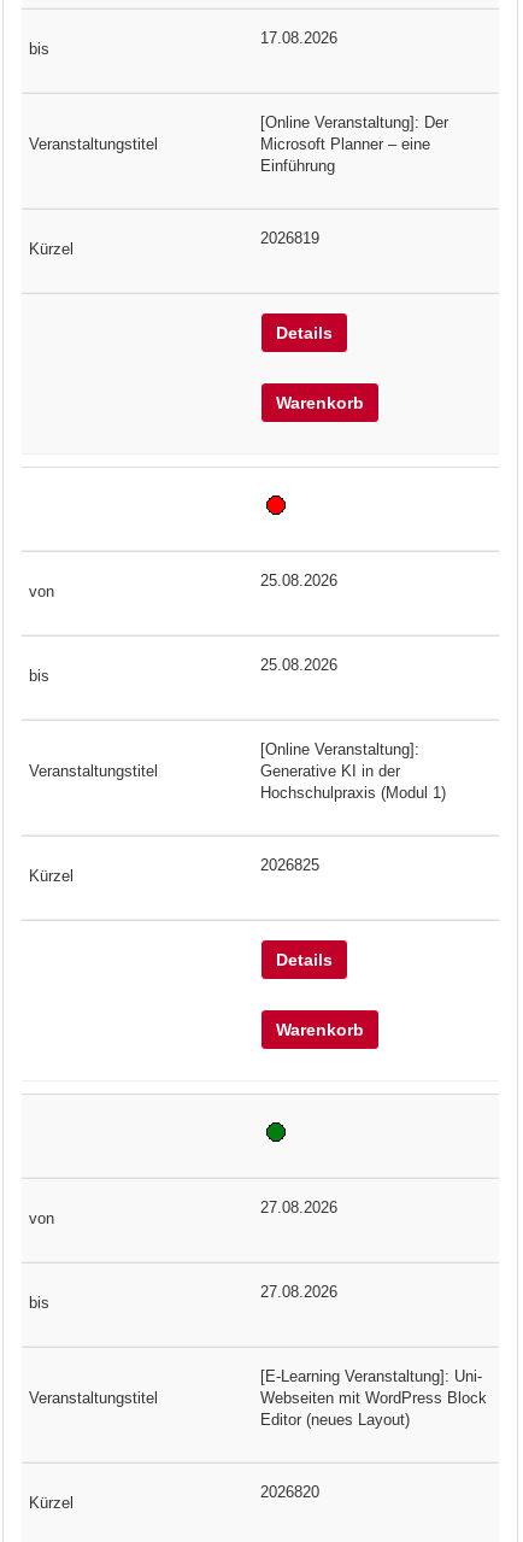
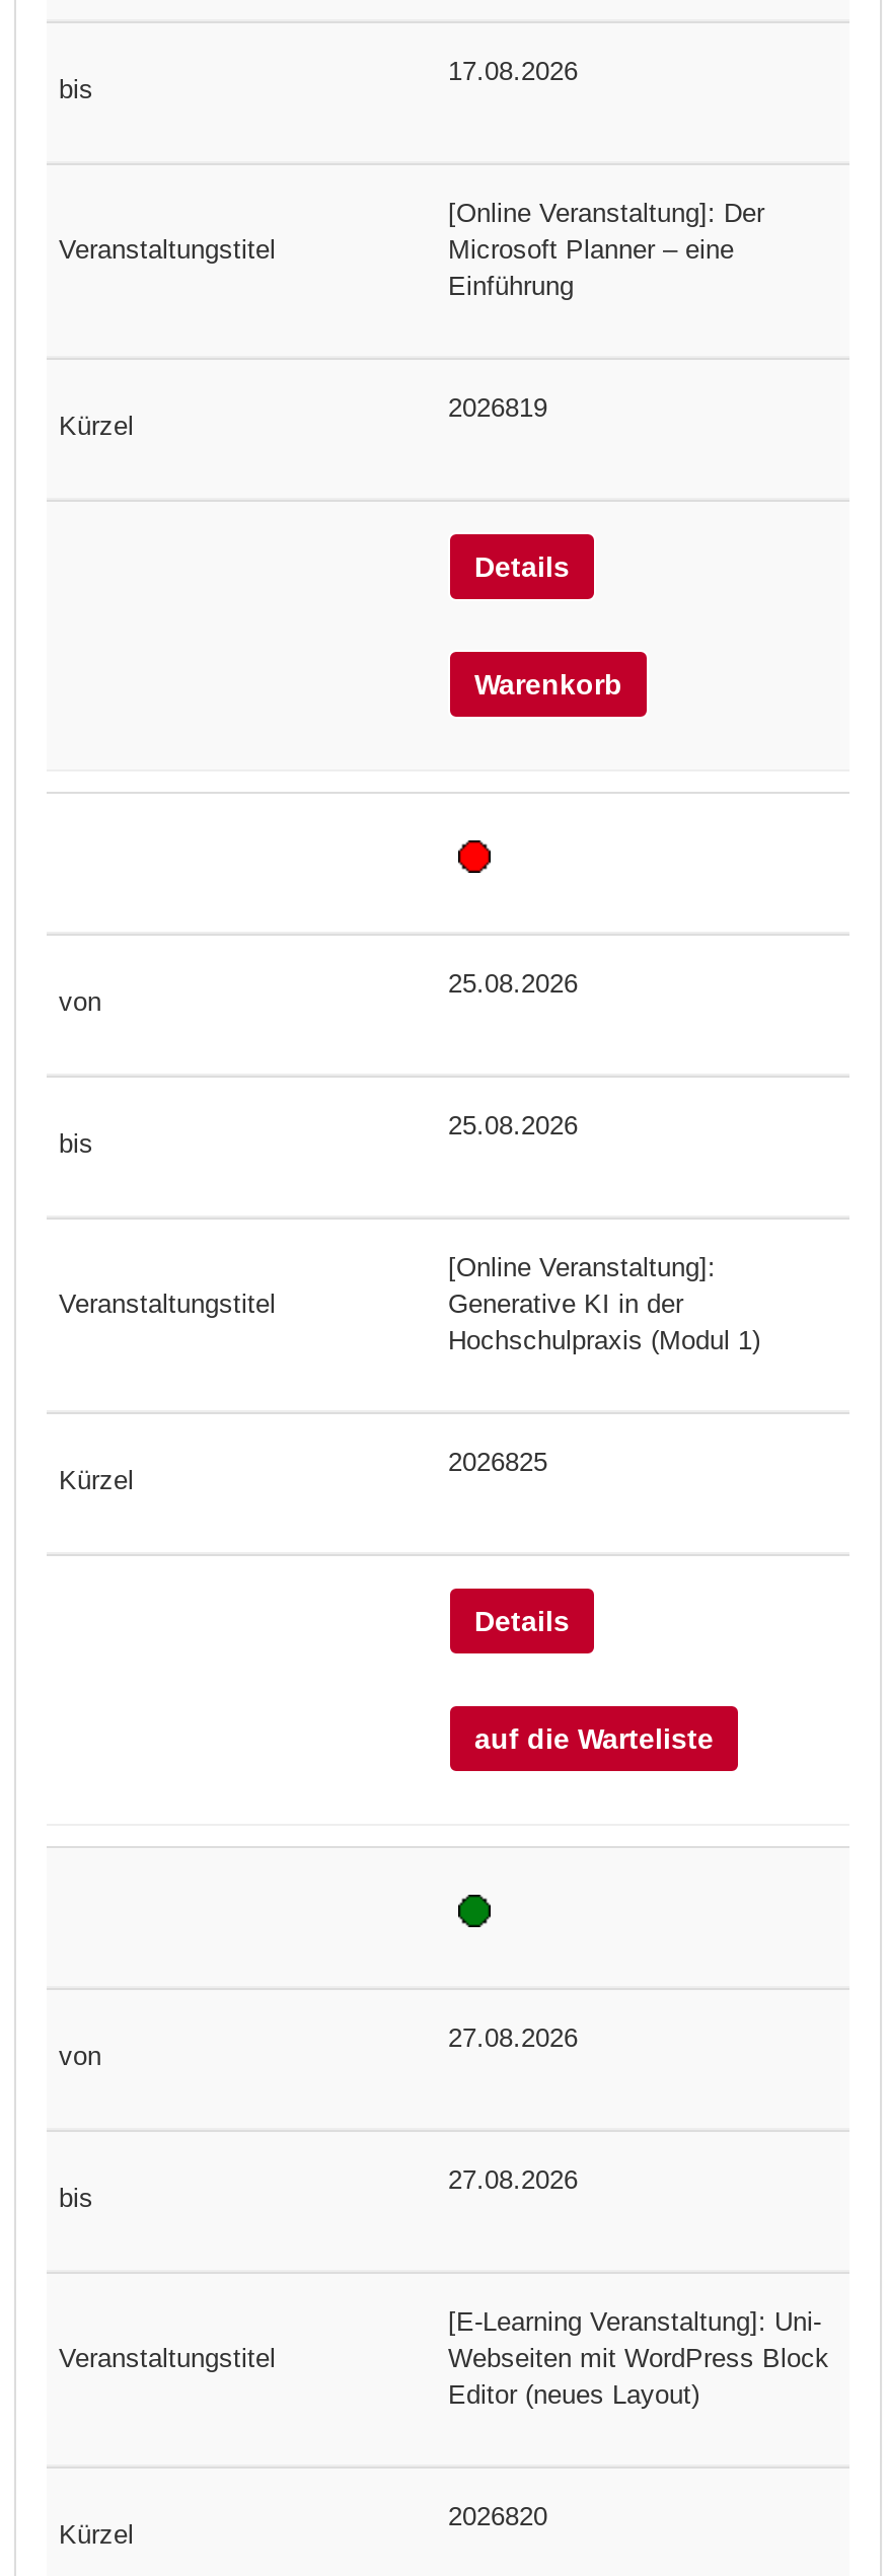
[276,1020,364,1040] Warenkorb -> [474,1723,714,1756] auf die Warteliste

